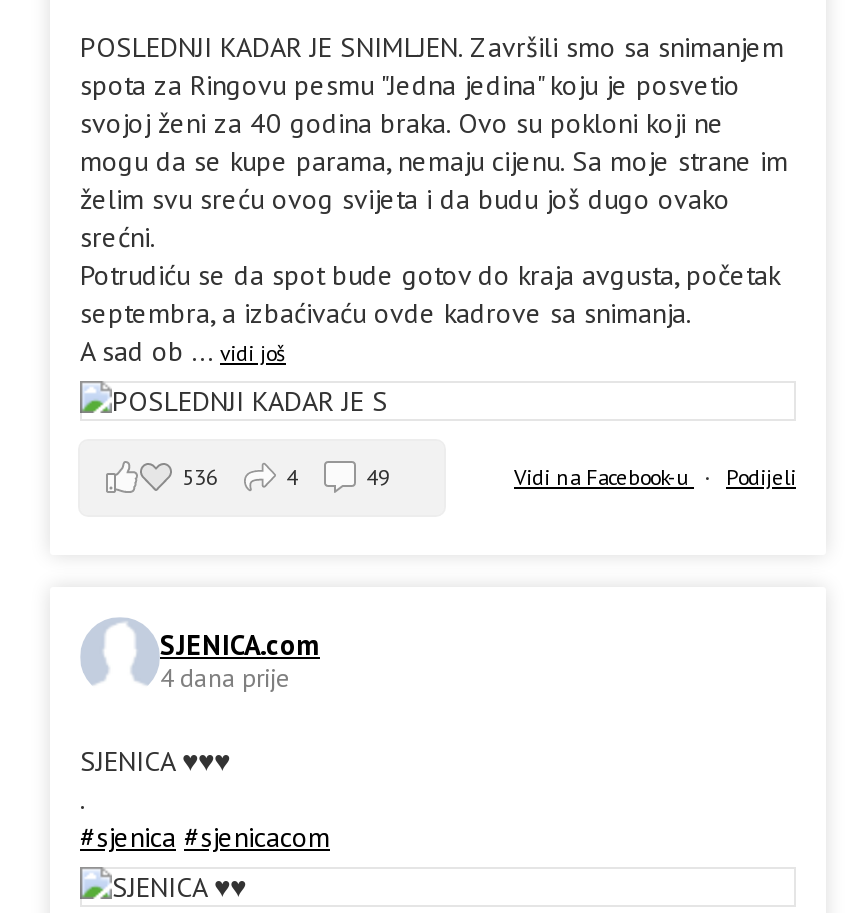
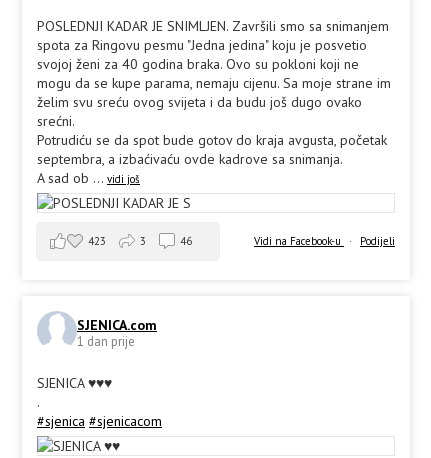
[182,464,218,492] 536 -> [88,234,106,248] 423
[286,464,298,492] 4 -> [140,234,146,248] 3
[366,464,390,492] 49 -> [180,234,192,248] 46
[160,661,290,695] 4 dana prije -> [77,333,135,350] 1 dan prije

